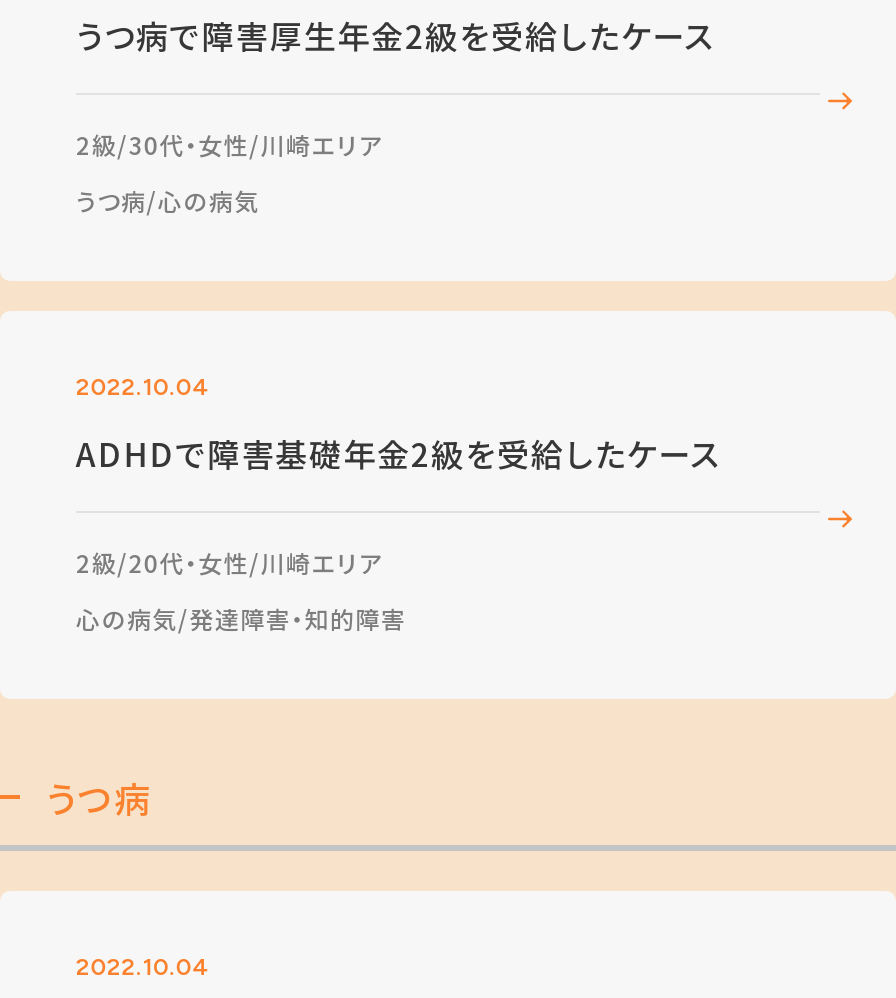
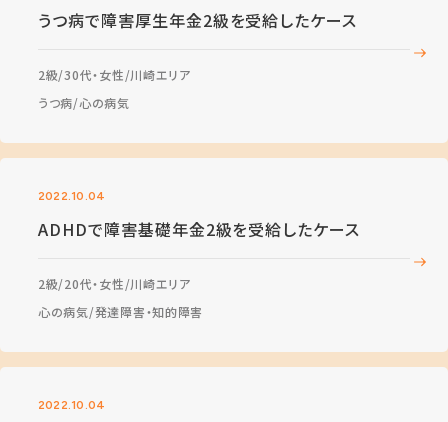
[46,771,152,823] うつ病 -> none

